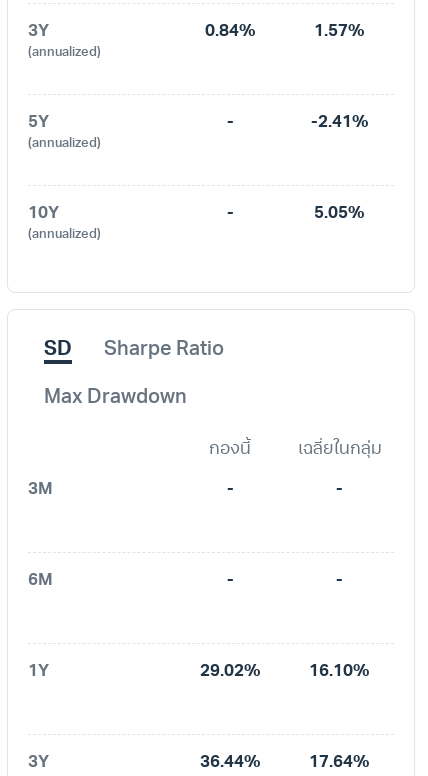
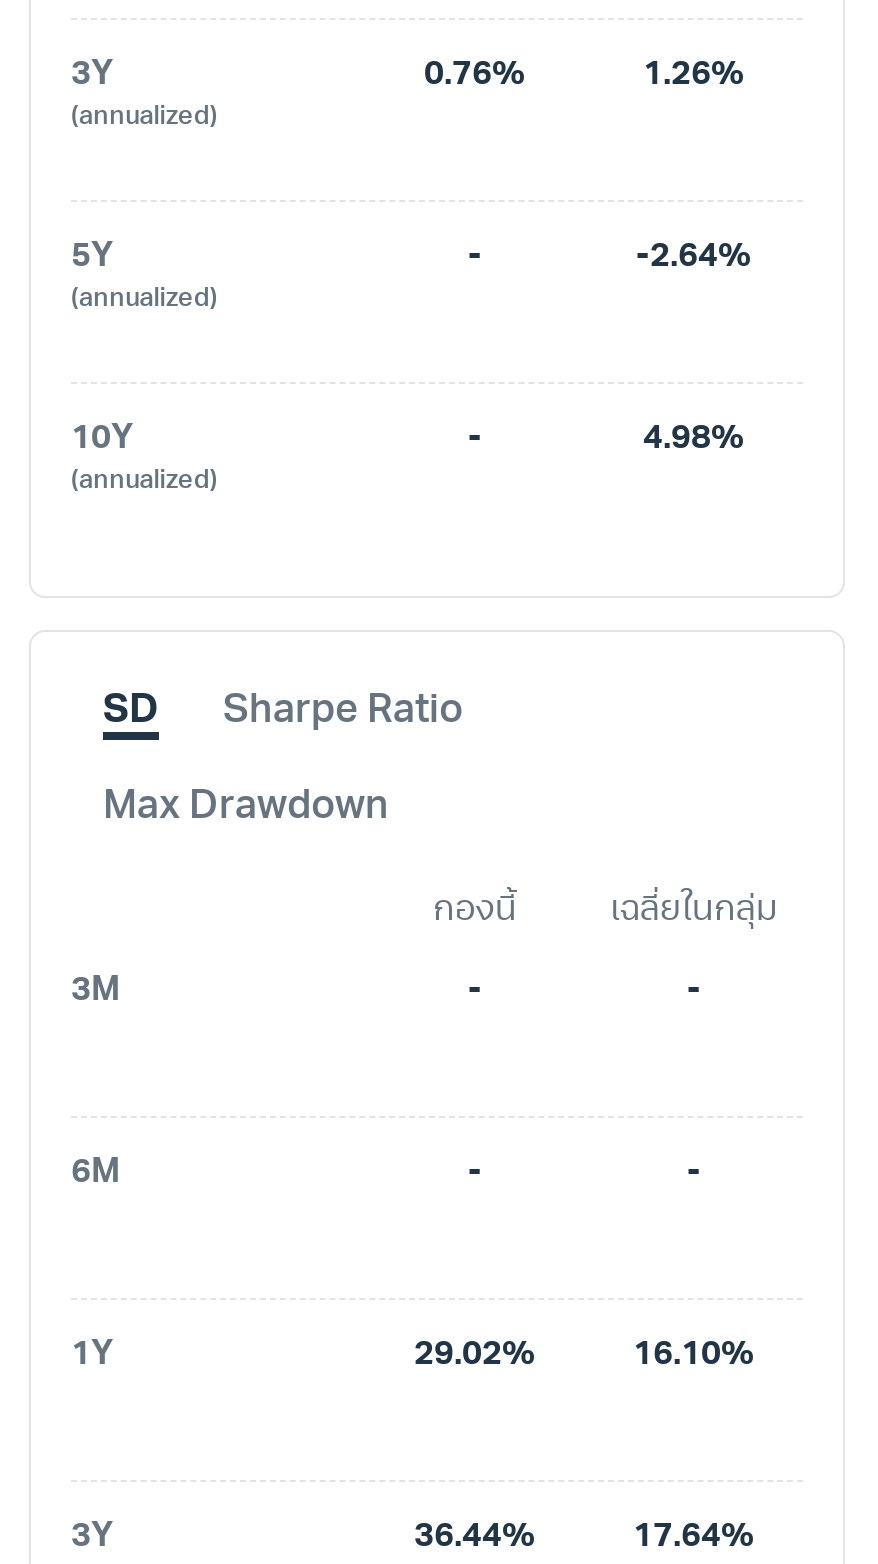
[204,23,255,40] 0.84% -> [424,58,526,92] 0.76%
[314,23,365,40] 1.57% -> [643,58,745,92] 1.26%
[310,114,368,131] -2.41% -> [636,240,752,274] -2.64%
[314,205,365,222] 5.05% -> [643,422,745,456] 4.98%

